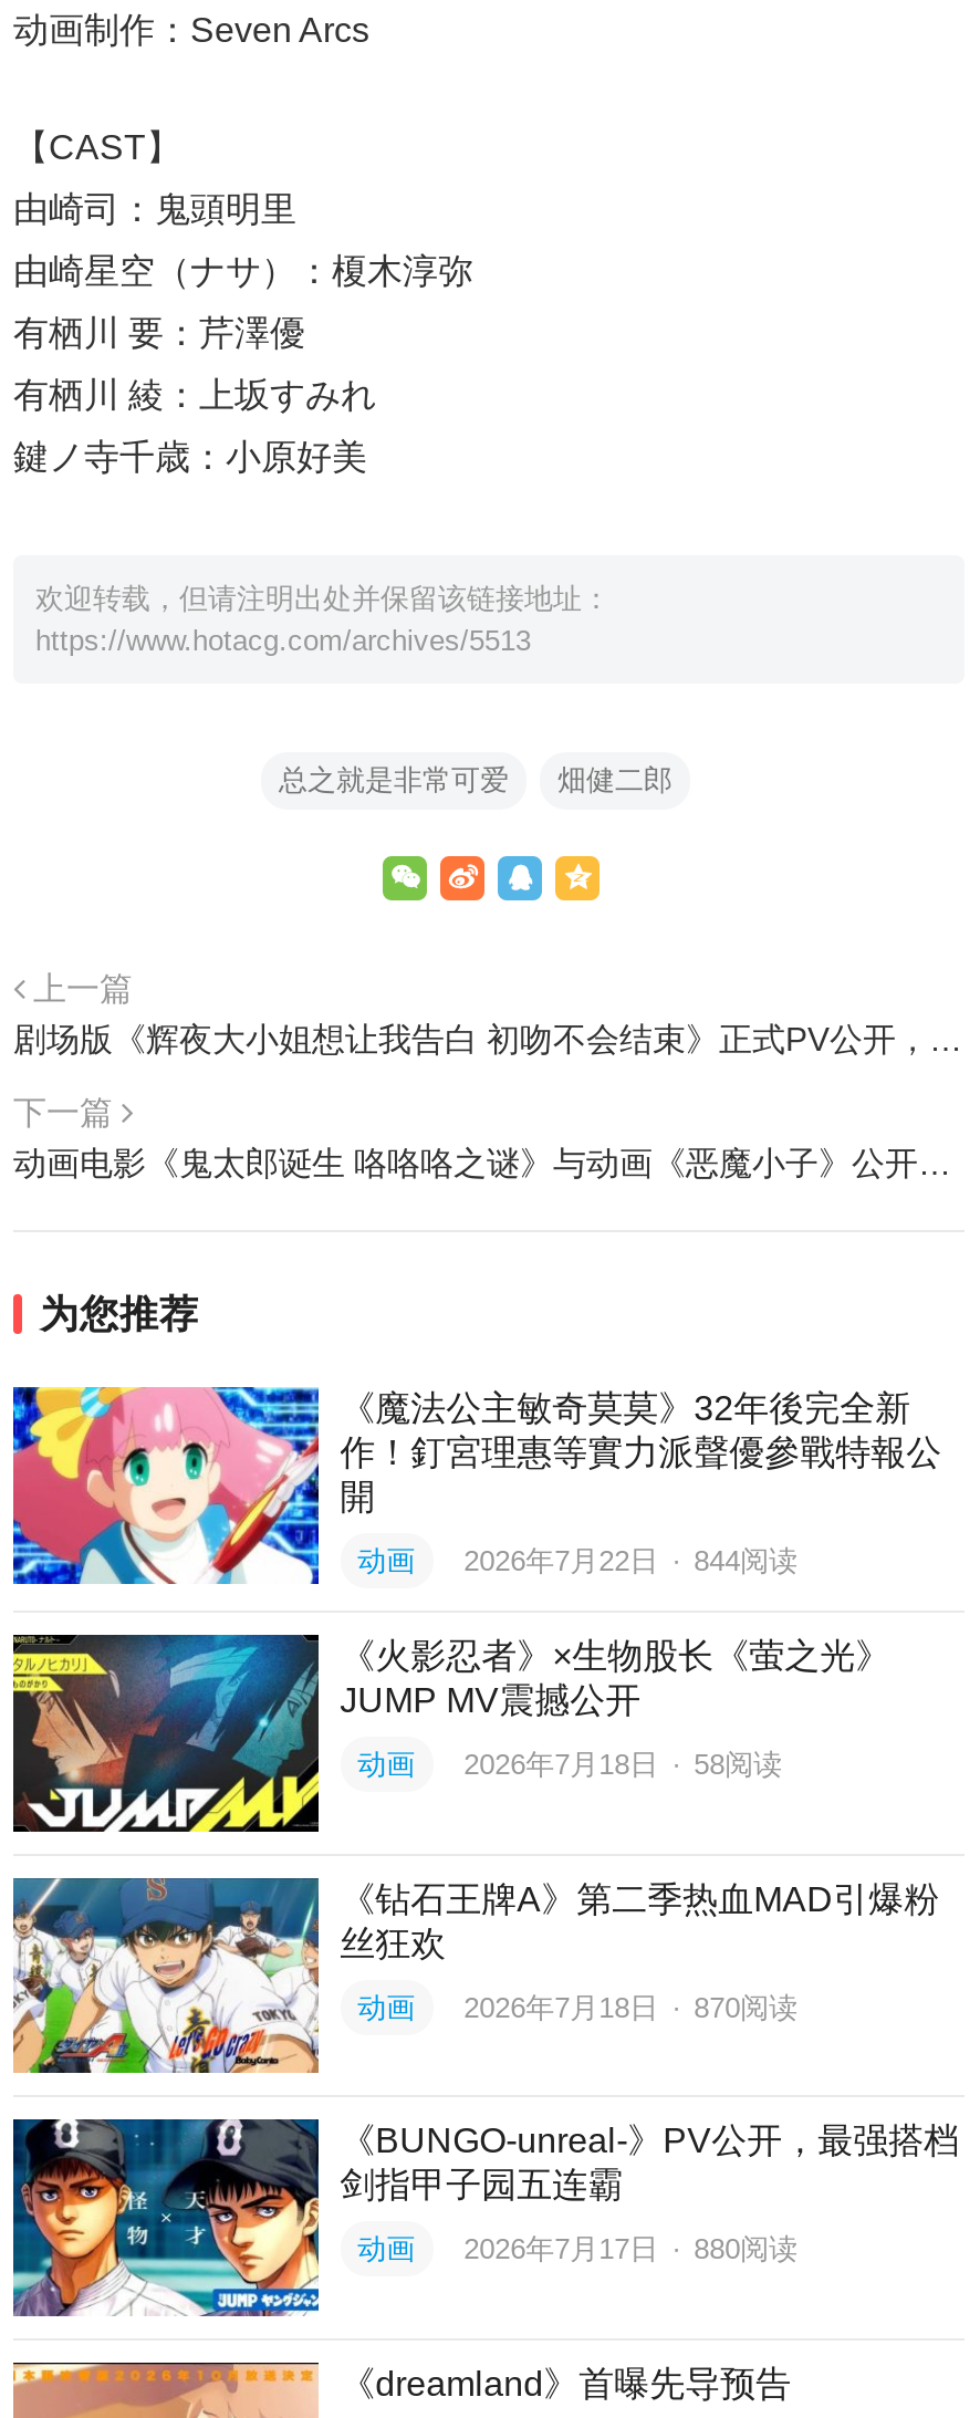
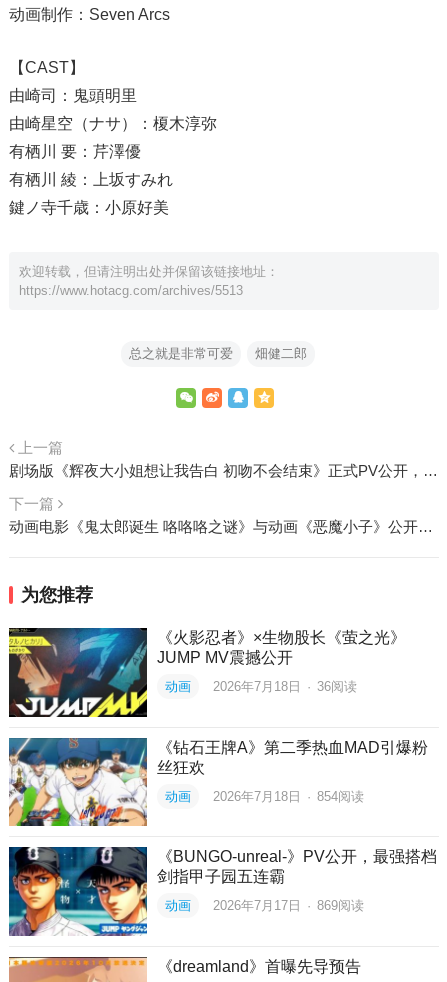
[11,1385,942,1586] [image] | 《魔法公主敏奇莫莫》32年後完全新 | 作！釘宮理惠等實力派聲優參戰特報公 | 開 | 动画 | 2026年7月22日 · 844阅读 -> none
[357,1748,782,1782] 动画 2026年7月18日 · 58阅读 -> [165,679,357,694] 动画 2026年7月18日 · 36阅读
[357,1991,798,2024] 动画 2026年7月18日 · 870阅读 -> [165,789,364,804] 动画 2026年7月18日 · 854阅读
[357,2233,798,2266] 动画 2026年7月17日 · 880阅读 -> [165,898,364,913] 动画 2026年7月17日 · 869阅读

